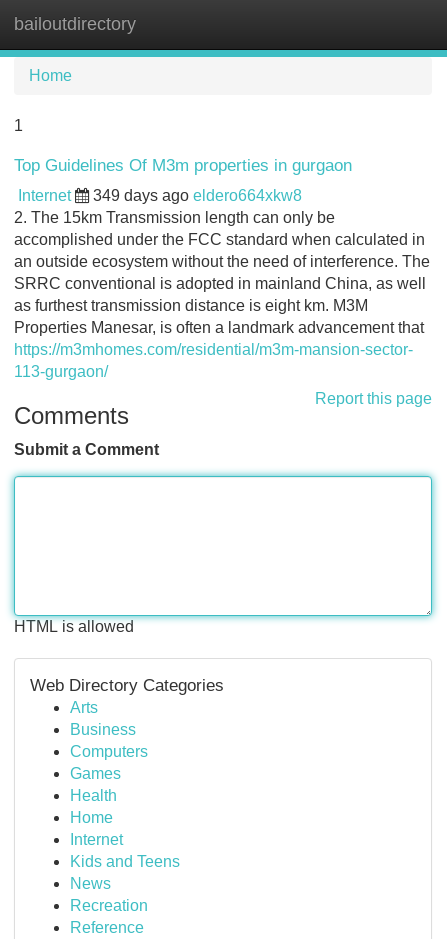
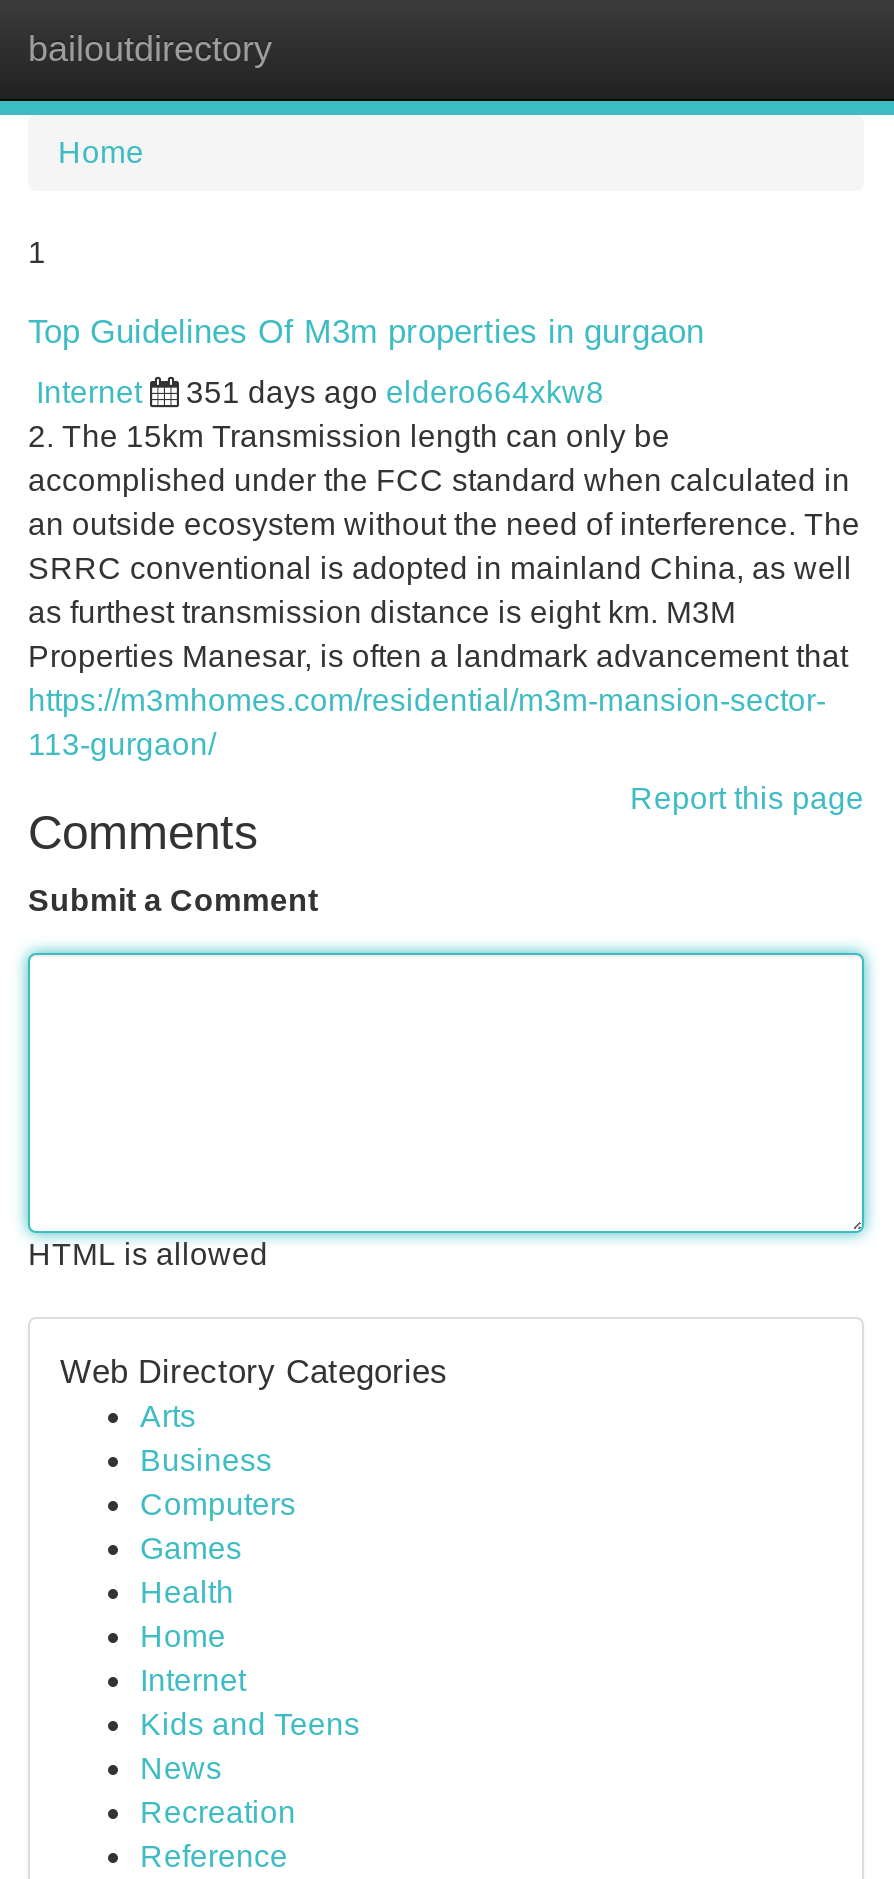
[93,187,302,204] 349 days ago eldero664xkw8 -> [186,375,604,409] 351 days ago eldero664xkw8

